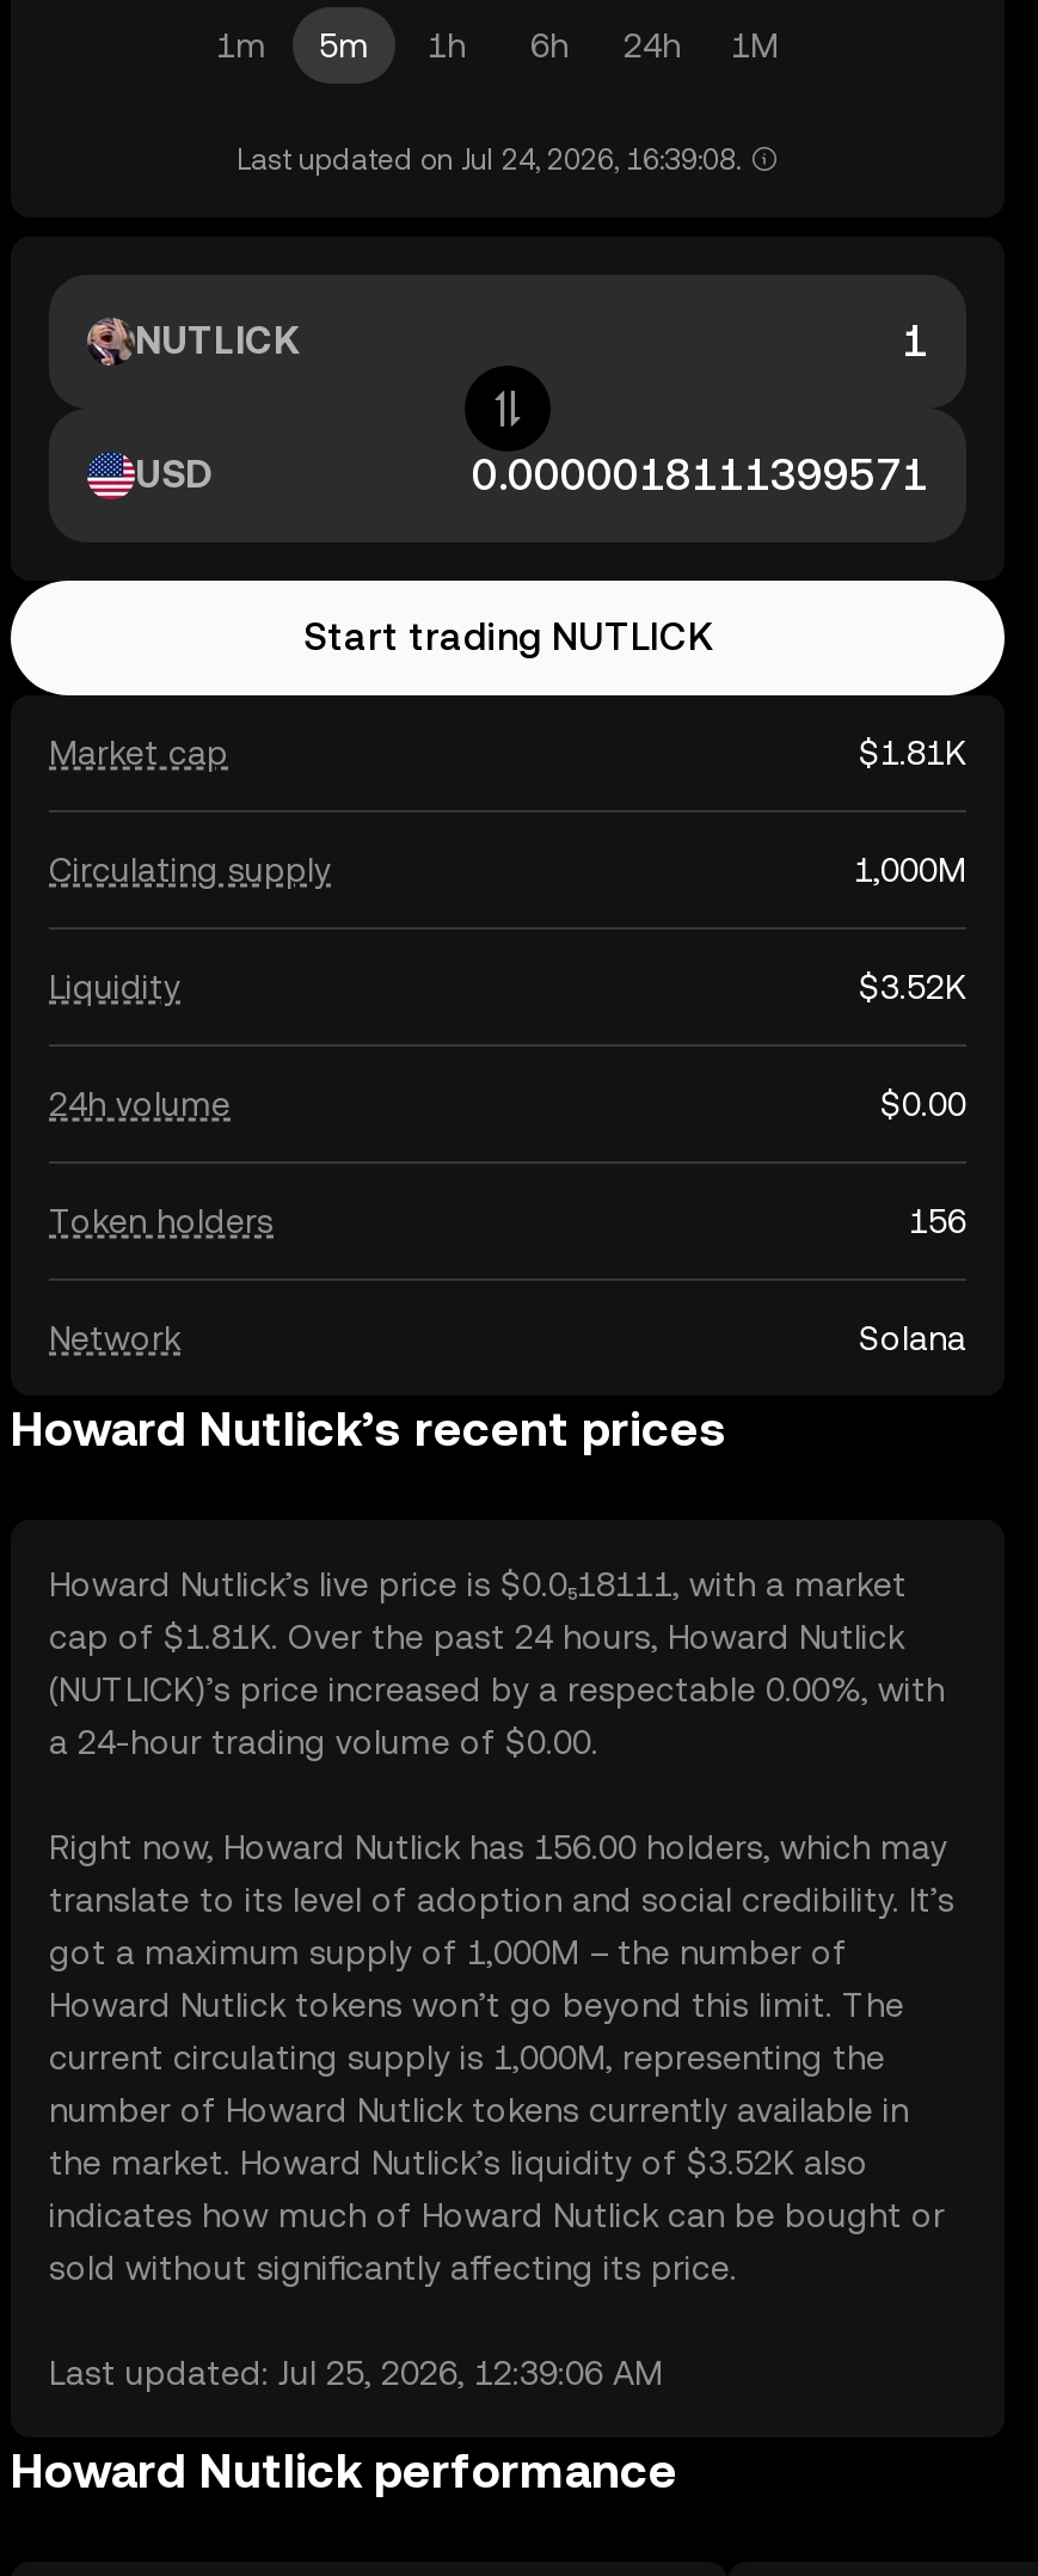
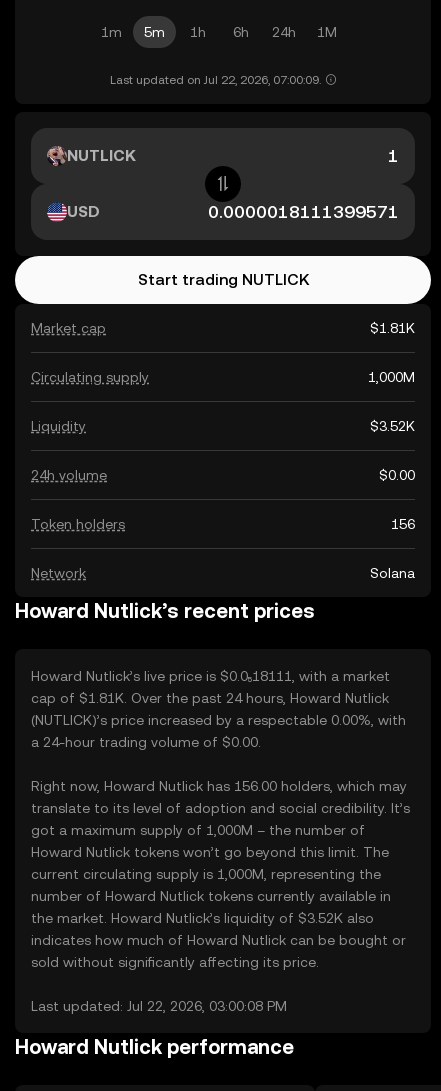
[237,143,741,177] Last updated on Jul 24, 2026, 16:39:08. -> [109,73,320,87] Last updated on Jul 22, 2026, 07:00:09.
[49,2354,663,2392] Last updated: Jul 25, 2026, 12:39:06 AM -> [31,998,287,1014] Last updated: Jul 22, 2026, 03:00:08 PM

